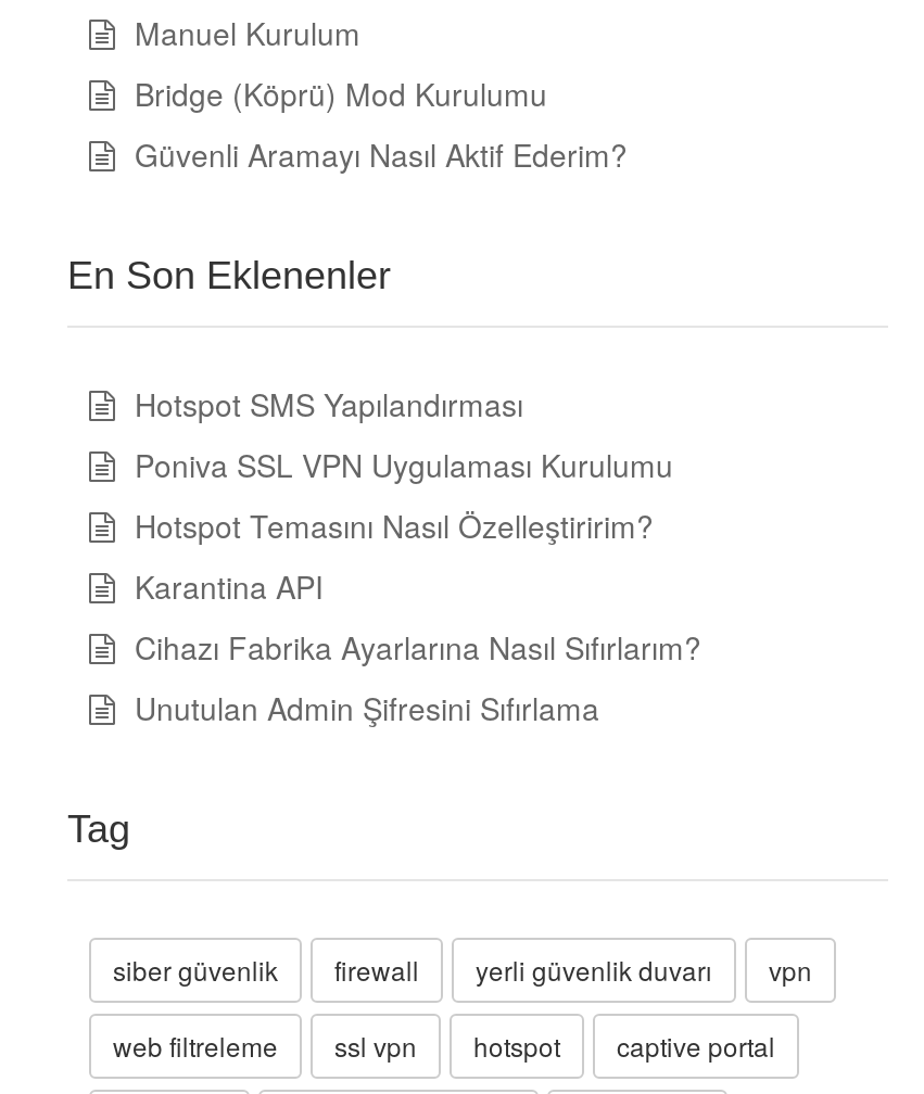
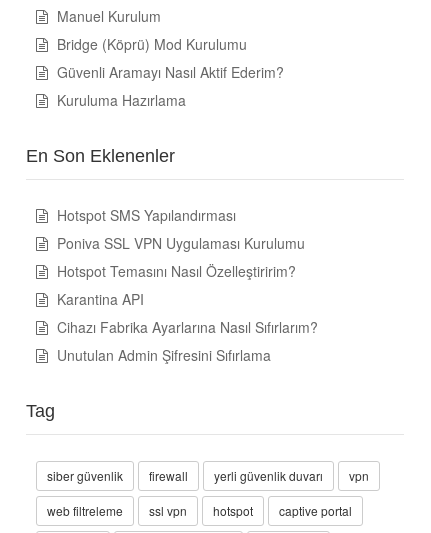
none -> [53,90,186,110] Kuruluma Hazırlama

